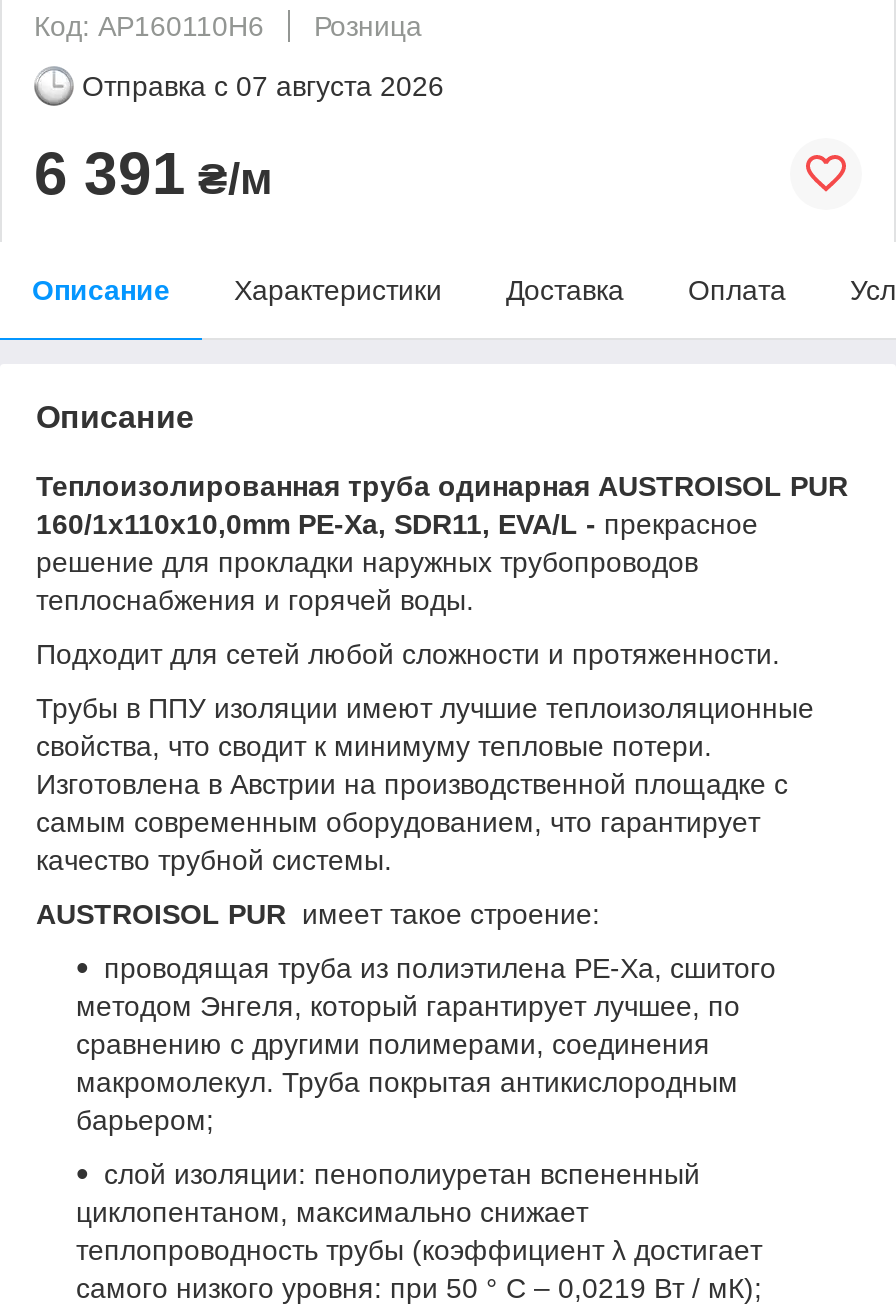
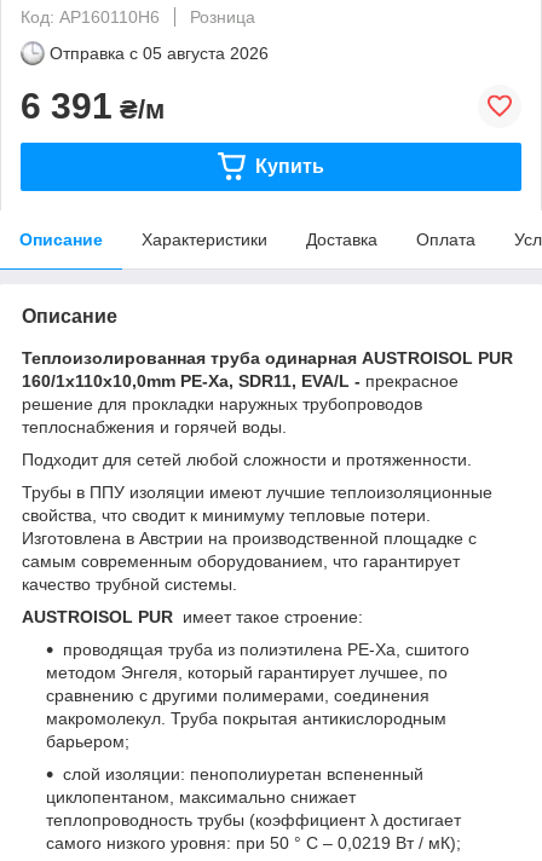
[82,70,444,102] Отправка с 07 августа 2026 -> [50,43,269,63] Отправка с 05 августа 2026
none -> [255,156,324,176] Купить

